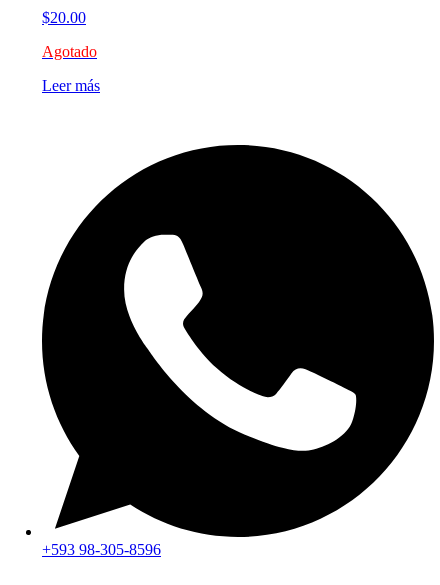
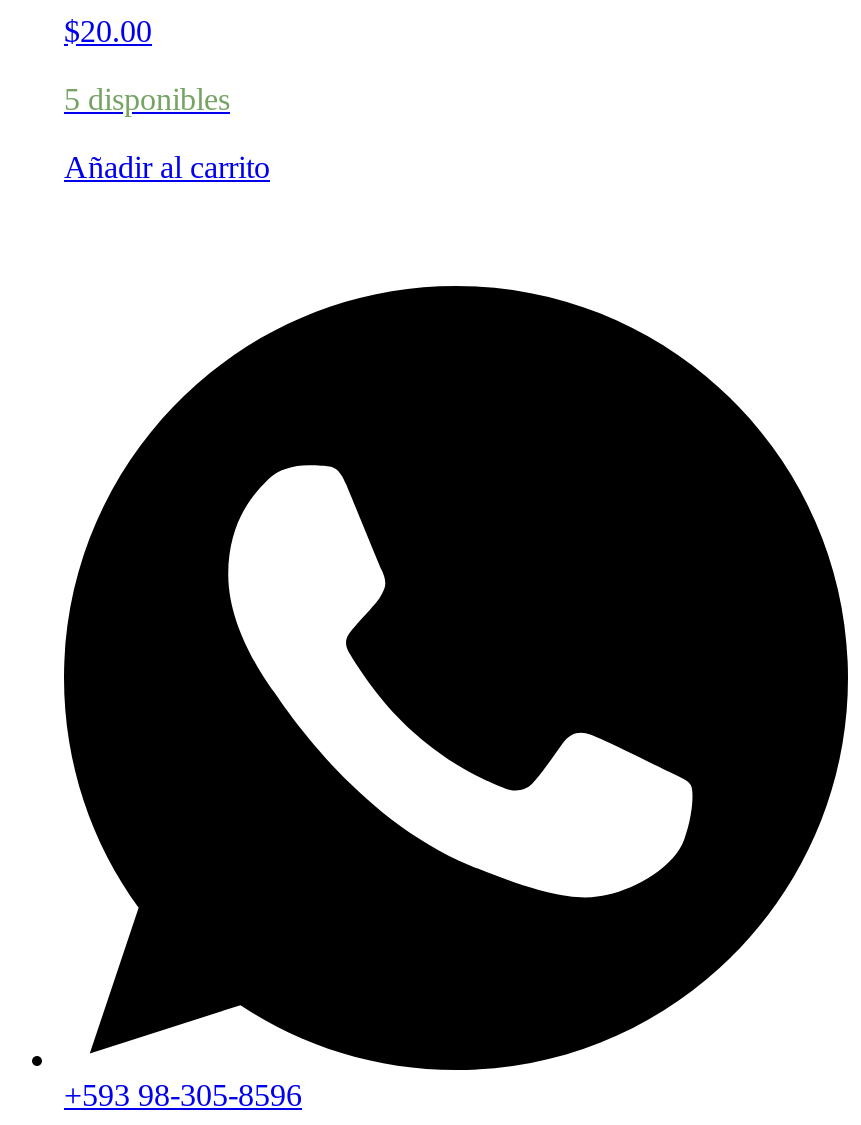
[42,42,97,59] Agotado -> [64,81,230,115] 5 disponibles
[42,76,100,93] Leer más -> [64,149,270,183] Añadir al carrito

